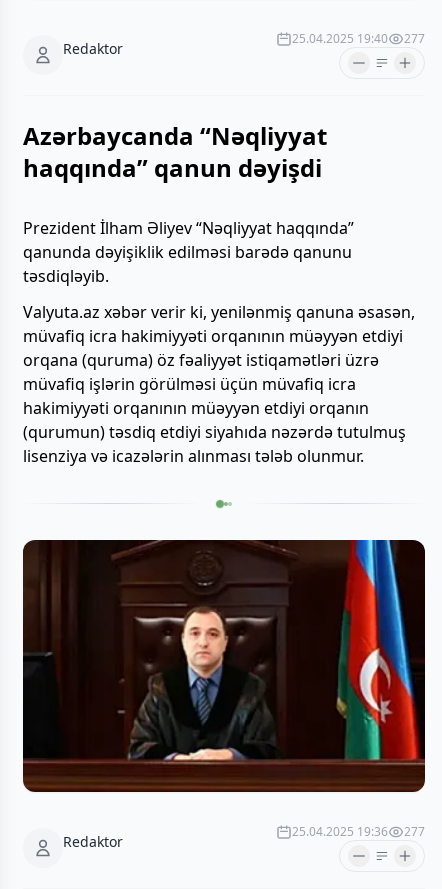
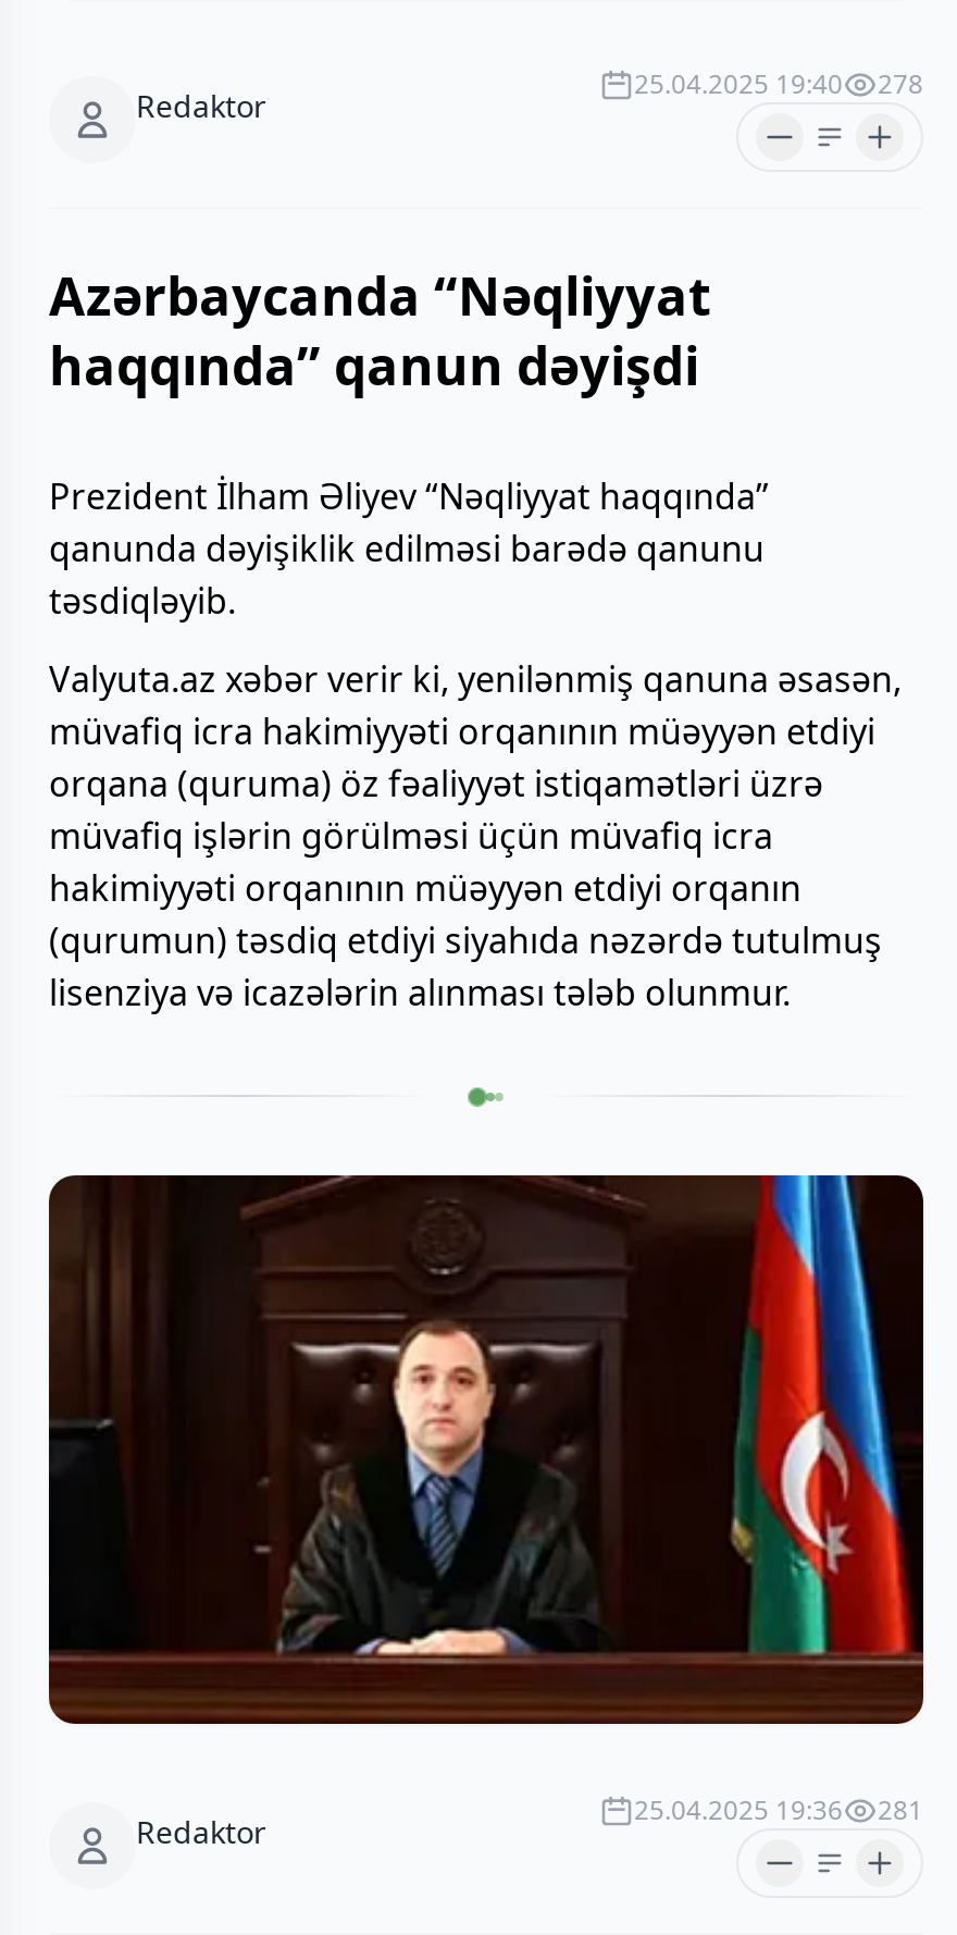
[292,30,425,47] 25.04.2025 19:40 277 -> [634,65,923,102] 25.04.2025 19:40 278
[292,823,425,840] 25.04.2025 19:36 277 -> [634,1791,923,1828] 25.04.2025 19:36 281

